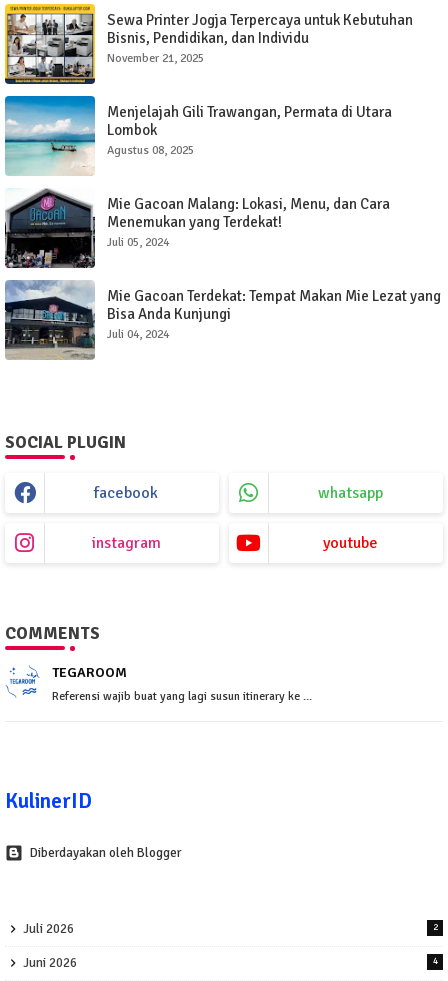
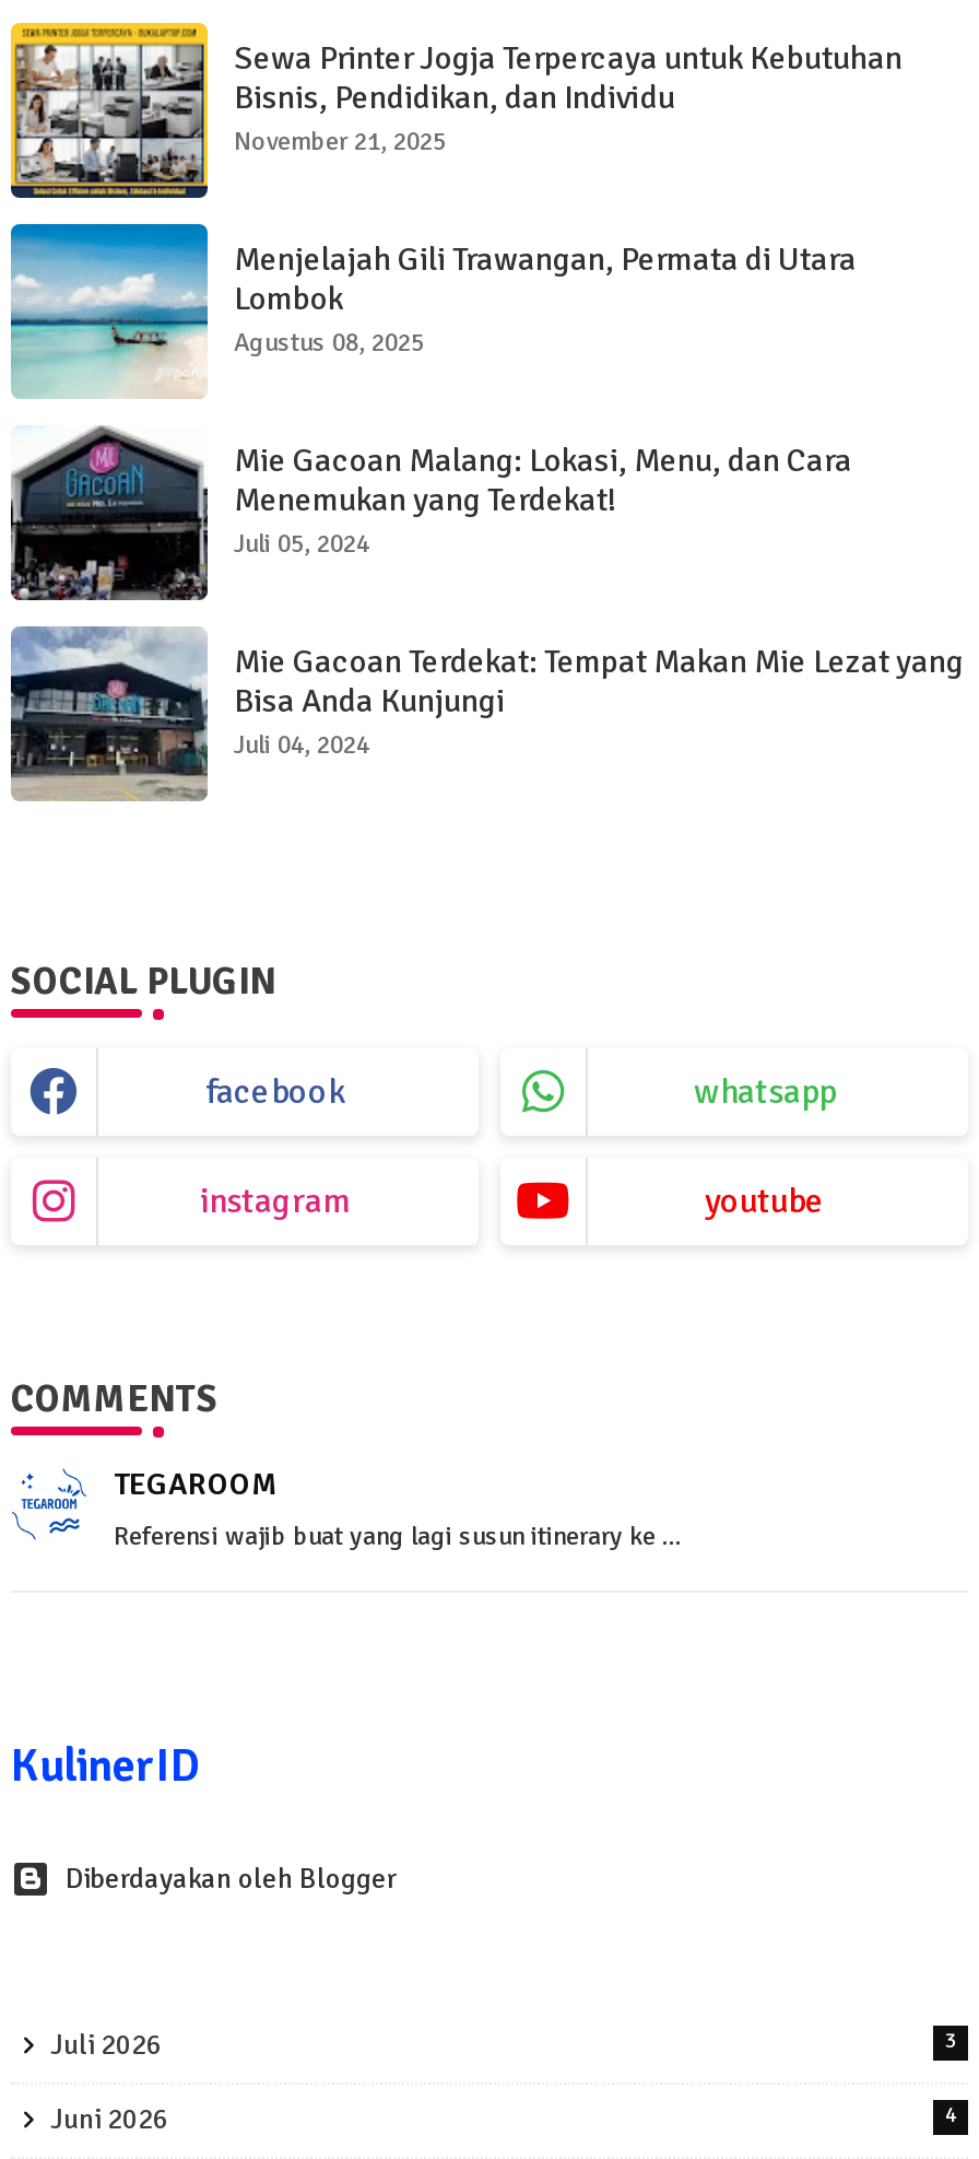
[432,920,437,932] 2 -> [945,2027,956,2053] 3

